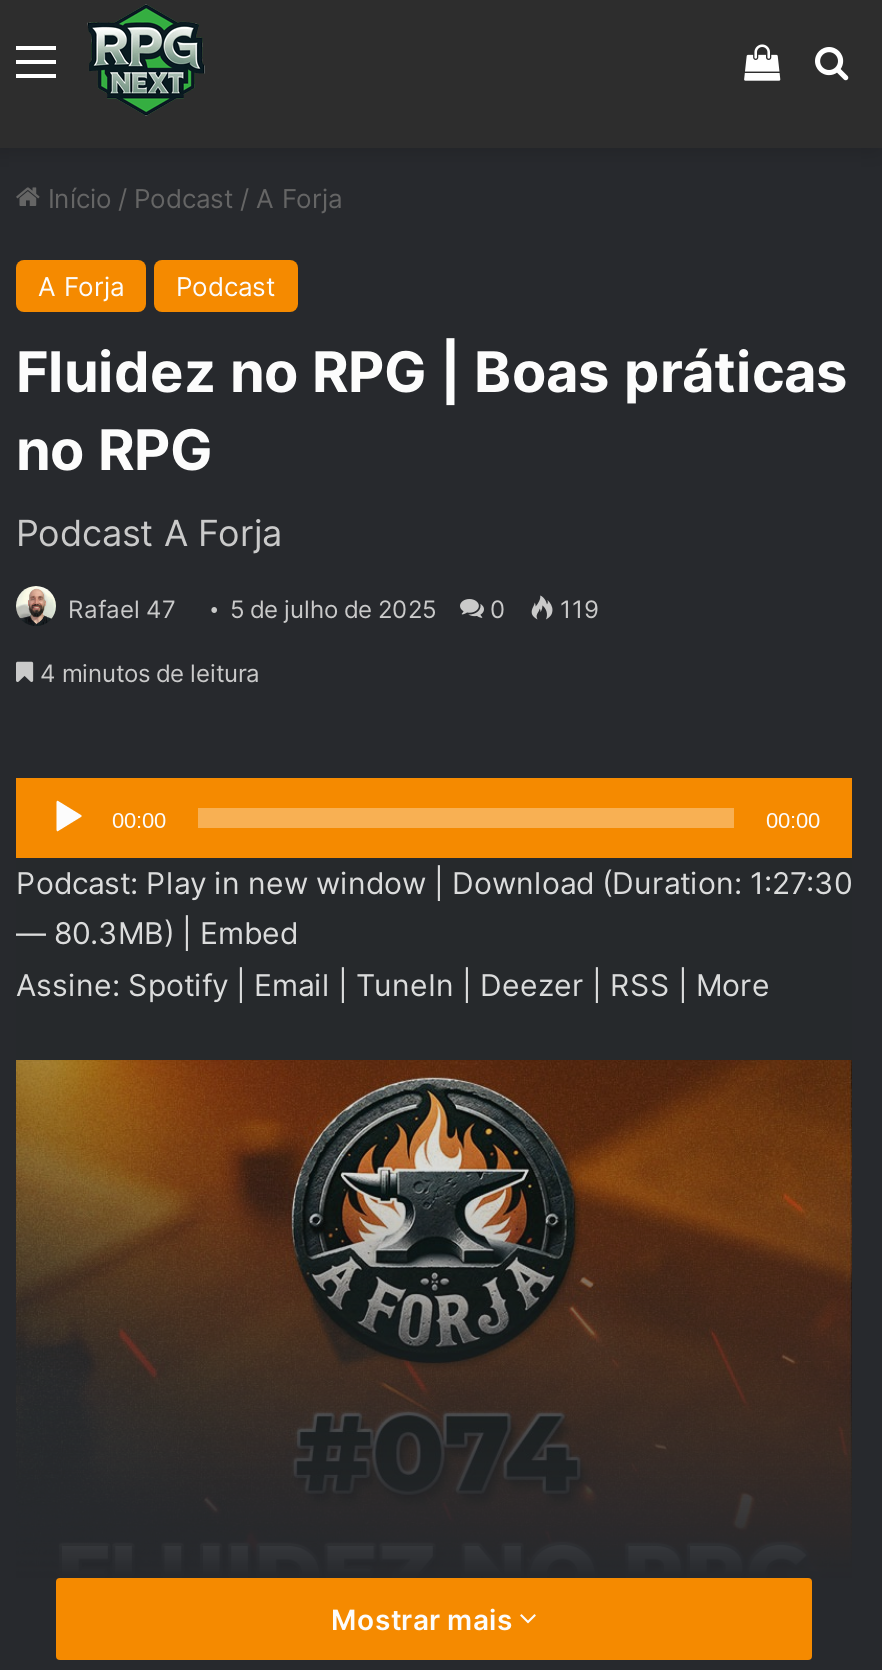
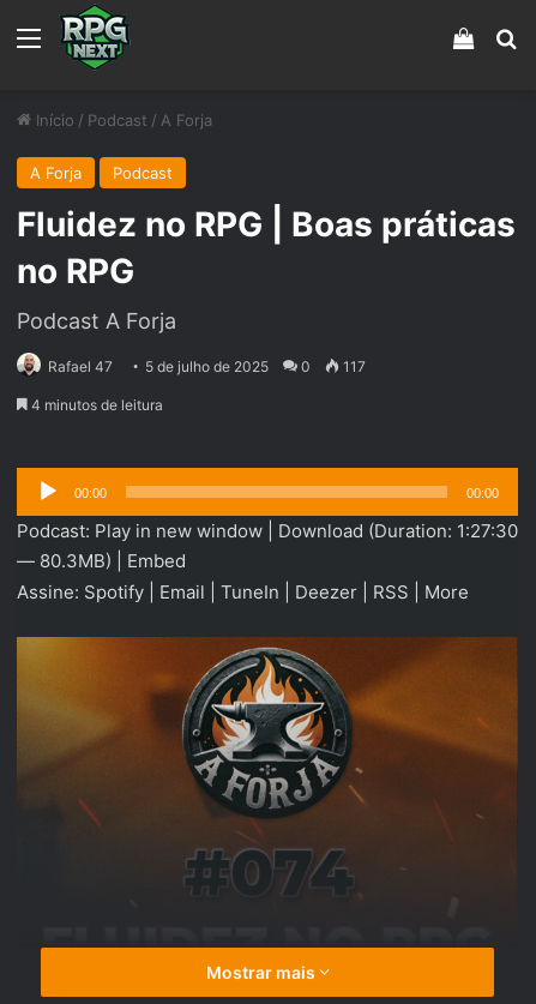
[68,594,598,624] Rafael 47 5 de julho de 2025 0 119 -> [48,357,366,375] Rafael 47 5 de julho de 2025 0 117

